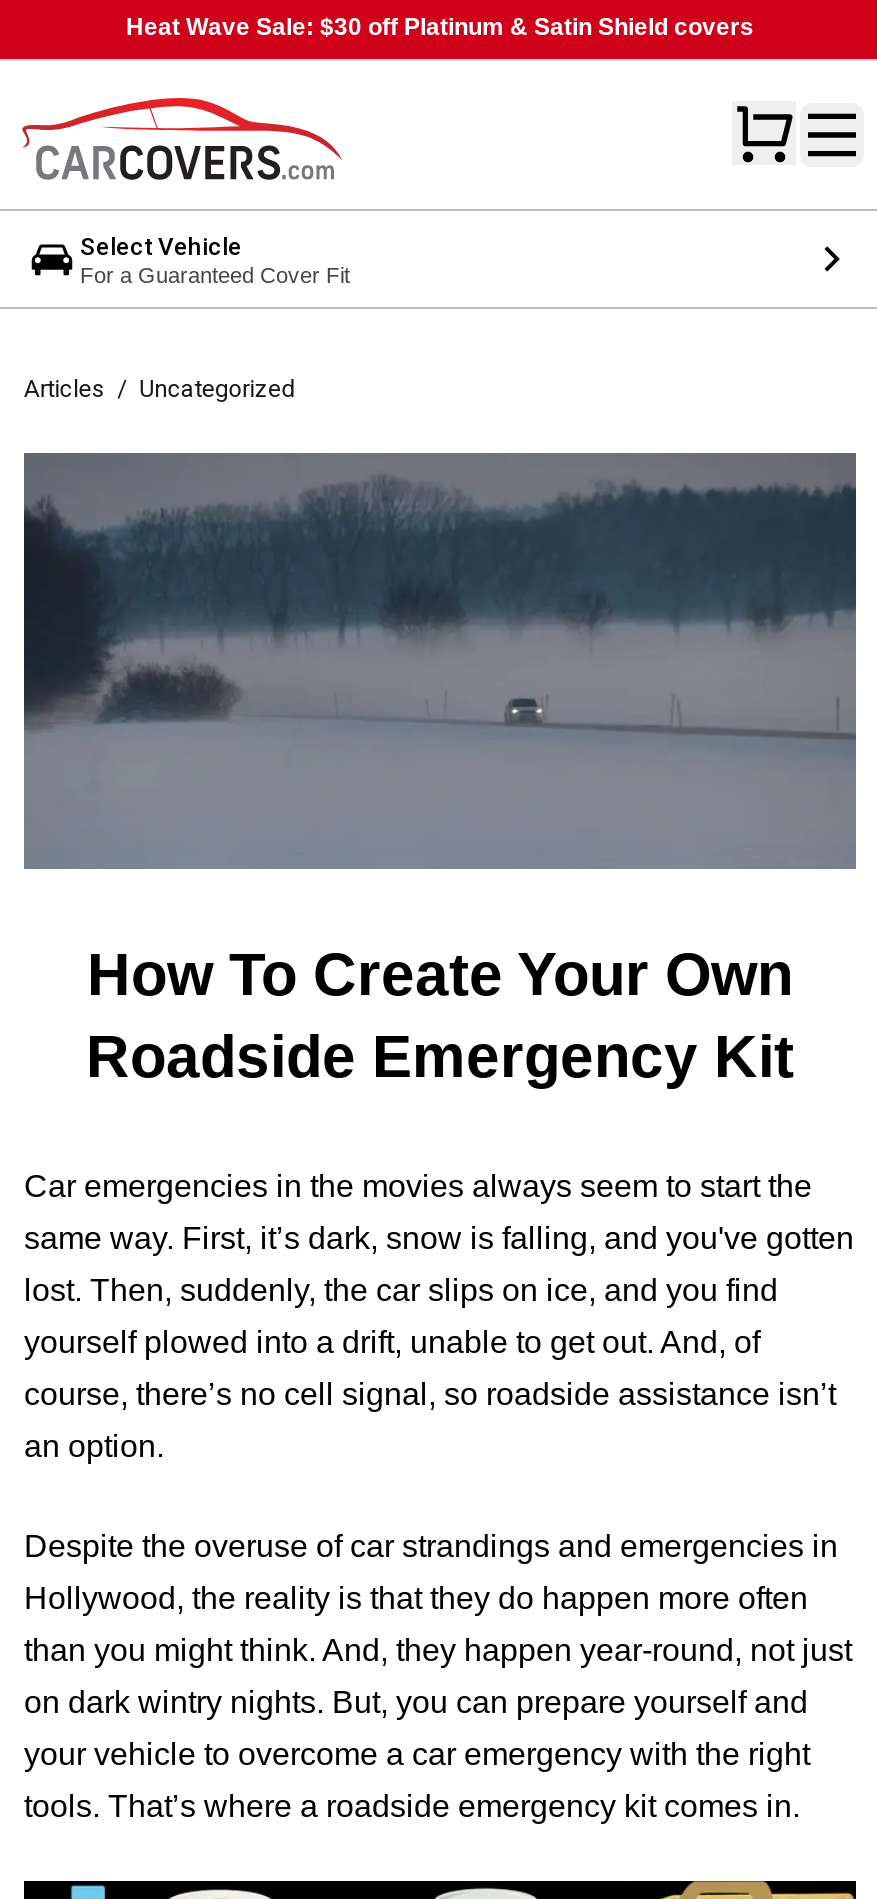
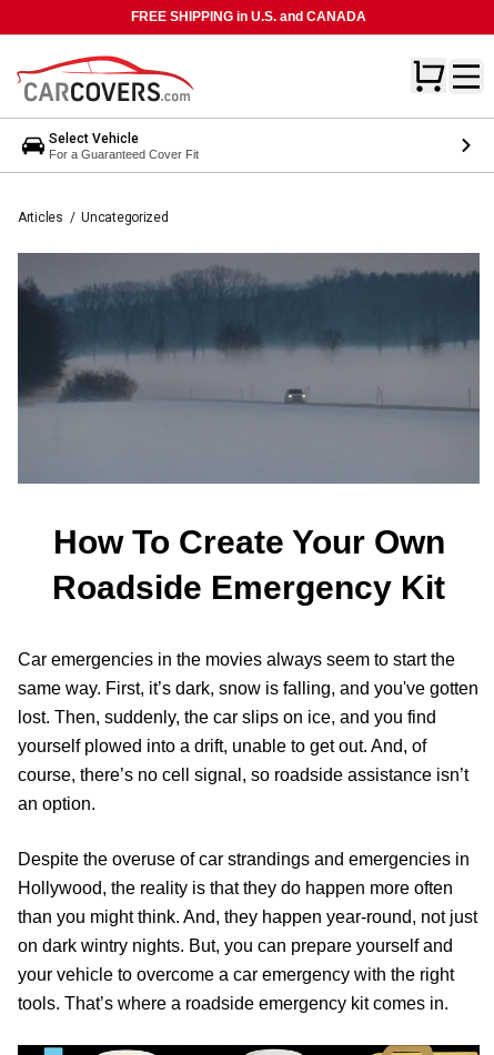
[126,13,754,41] Heat Wave Sale: $30 off Platinum & Satin Shield covers -> [131,9,366,24] FREE SHIPPING in U.S. and CANADA

